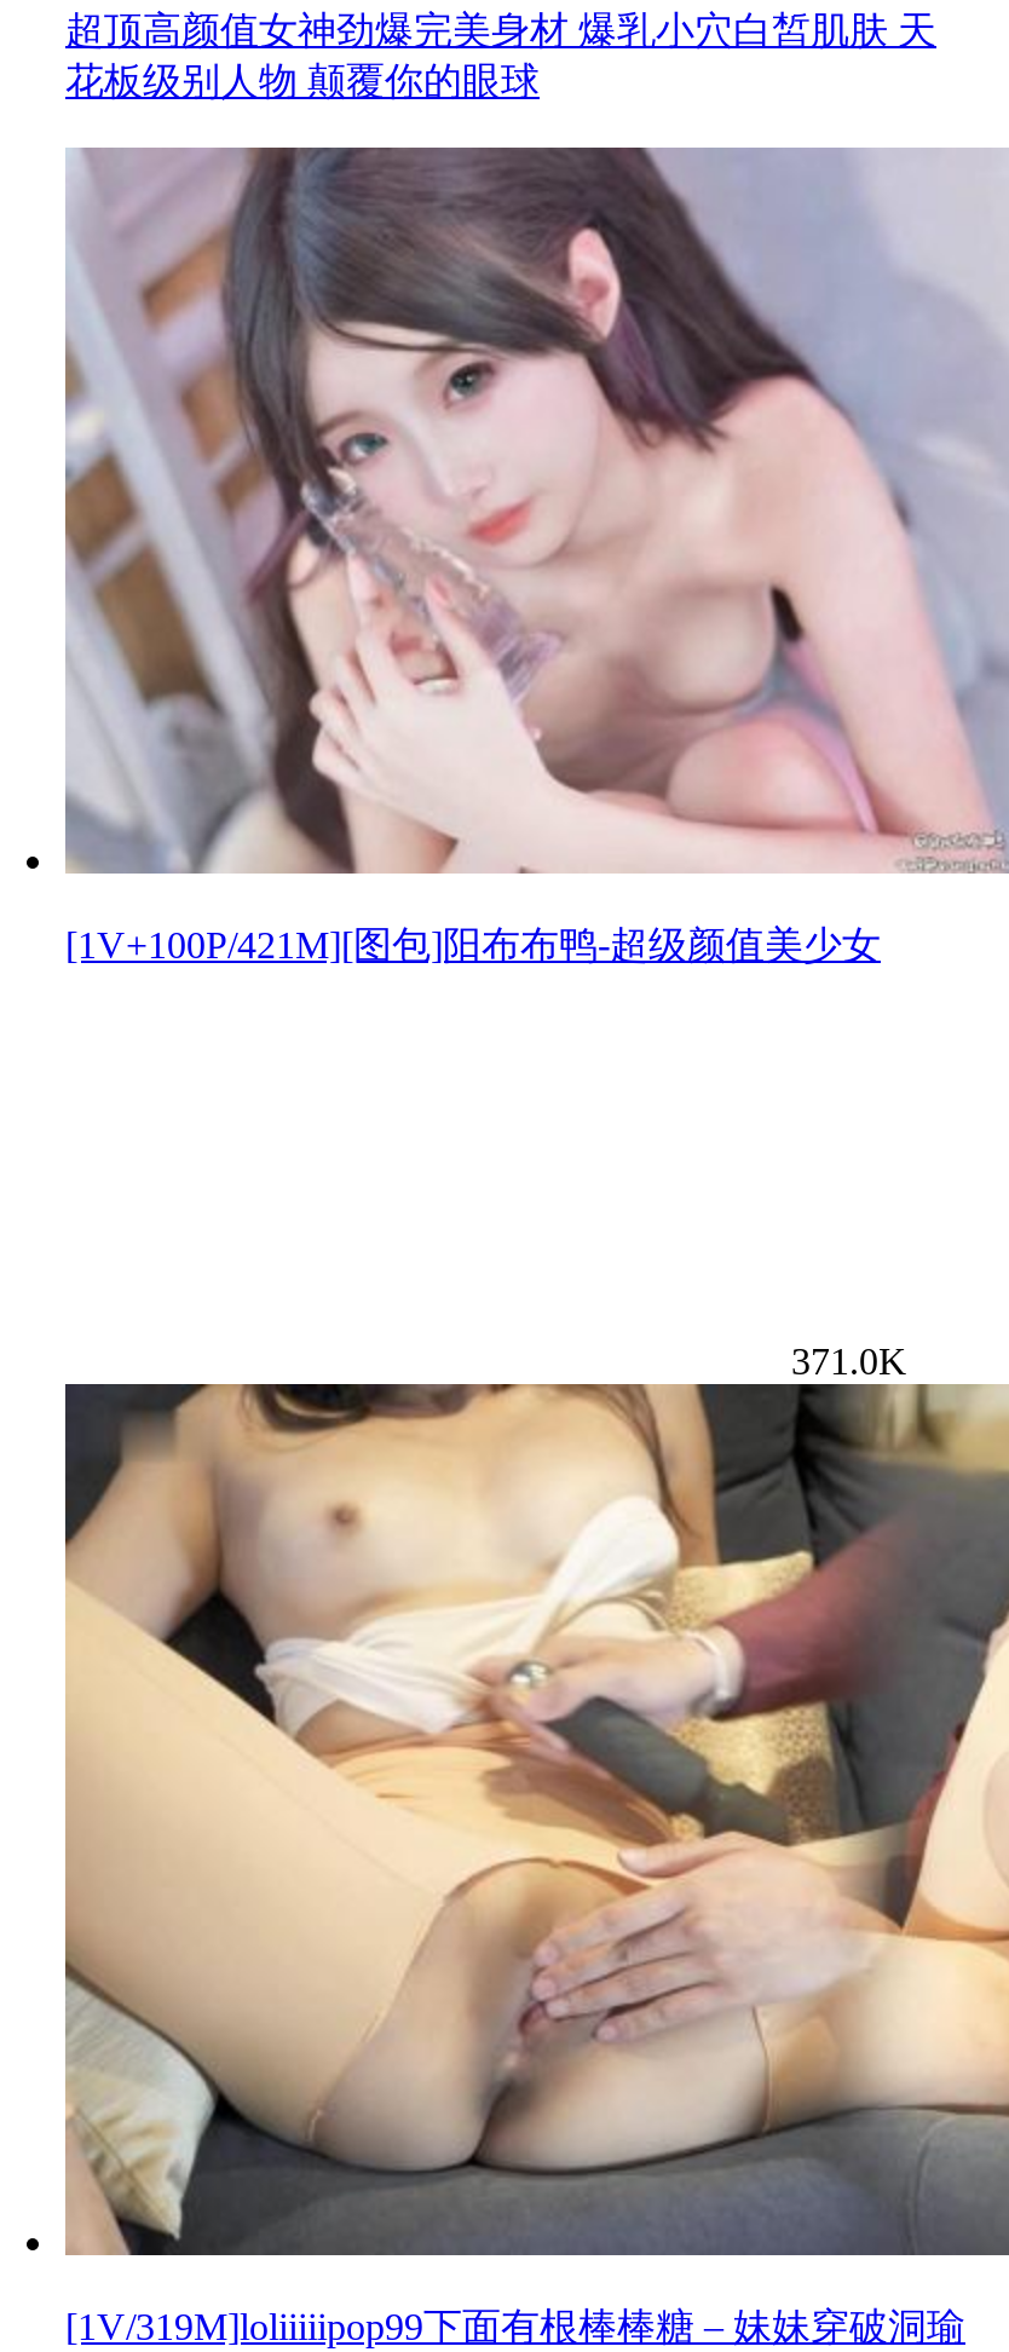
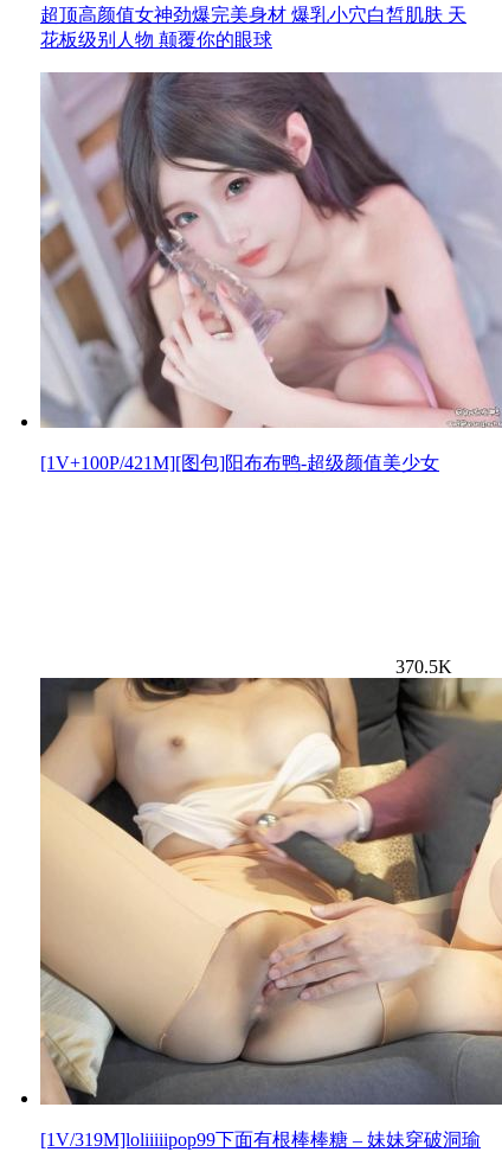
[791,1339,907,1380] 371.0K -> [395,656,452,676] 370.5K

